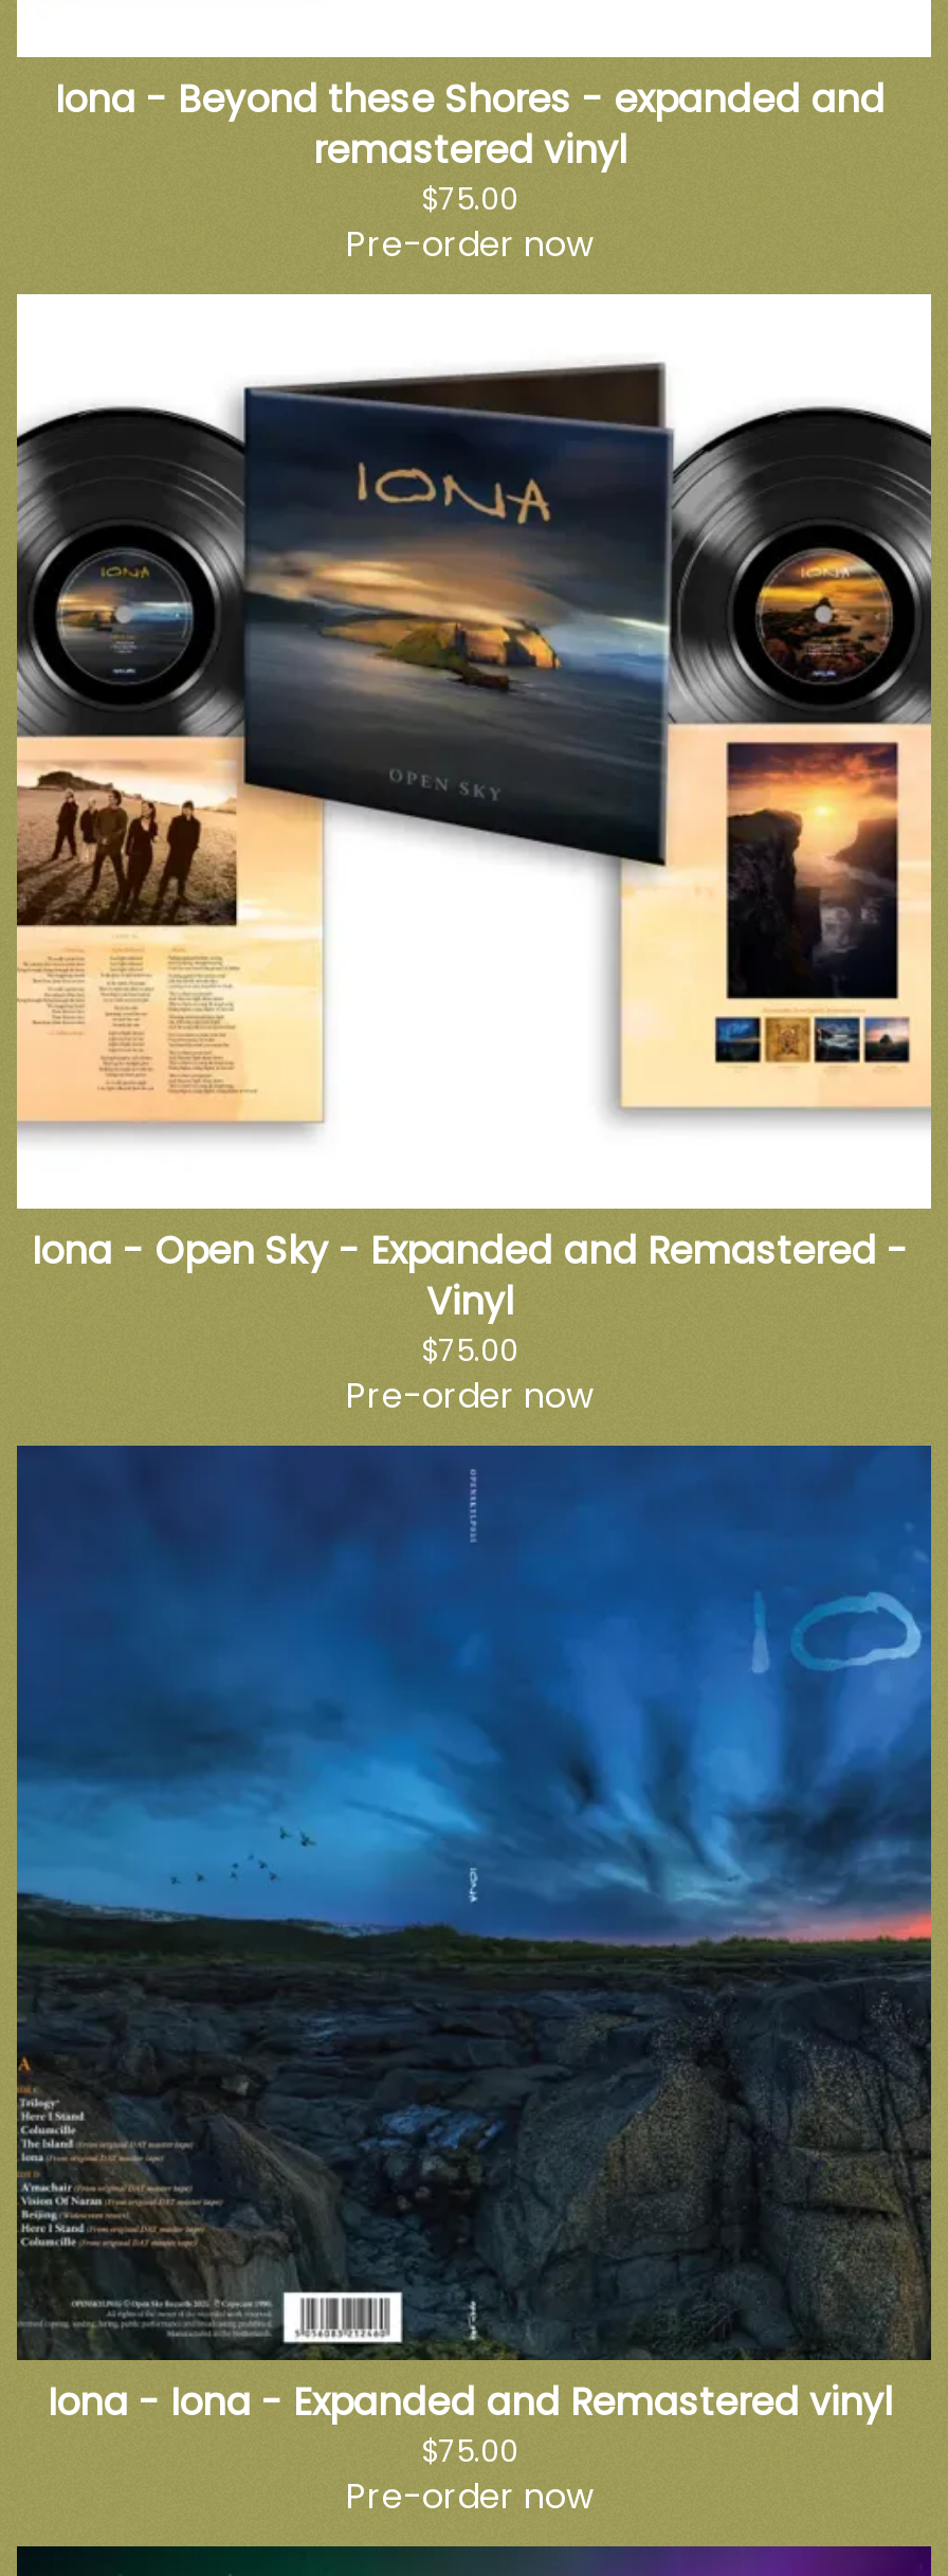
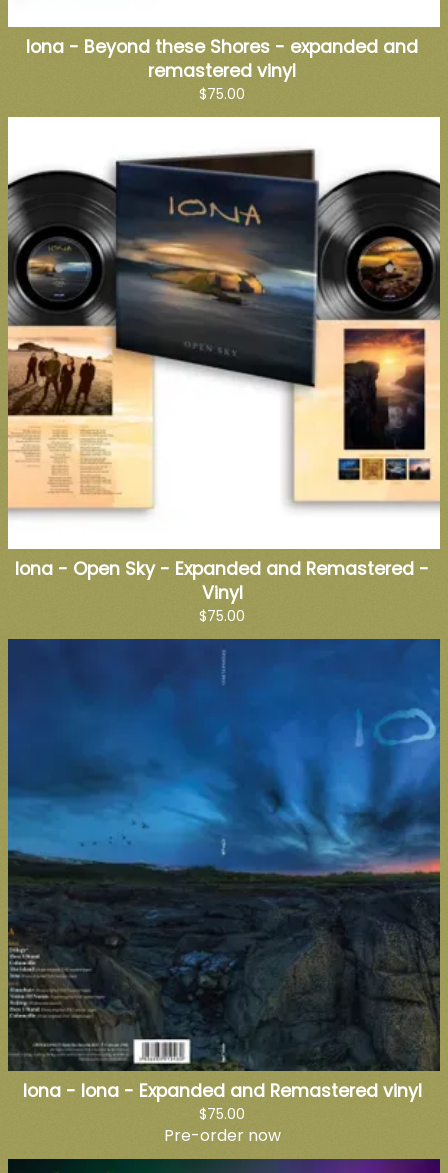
[346,220,594,269] Pre-order now -> none
[346,1372,594,1420] Pre-order now -> none

